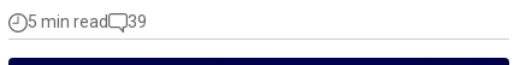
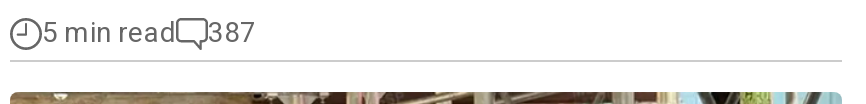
[28,12,147,32] 5 min read 39 -> [42,16,256,48] 5 min read 387

